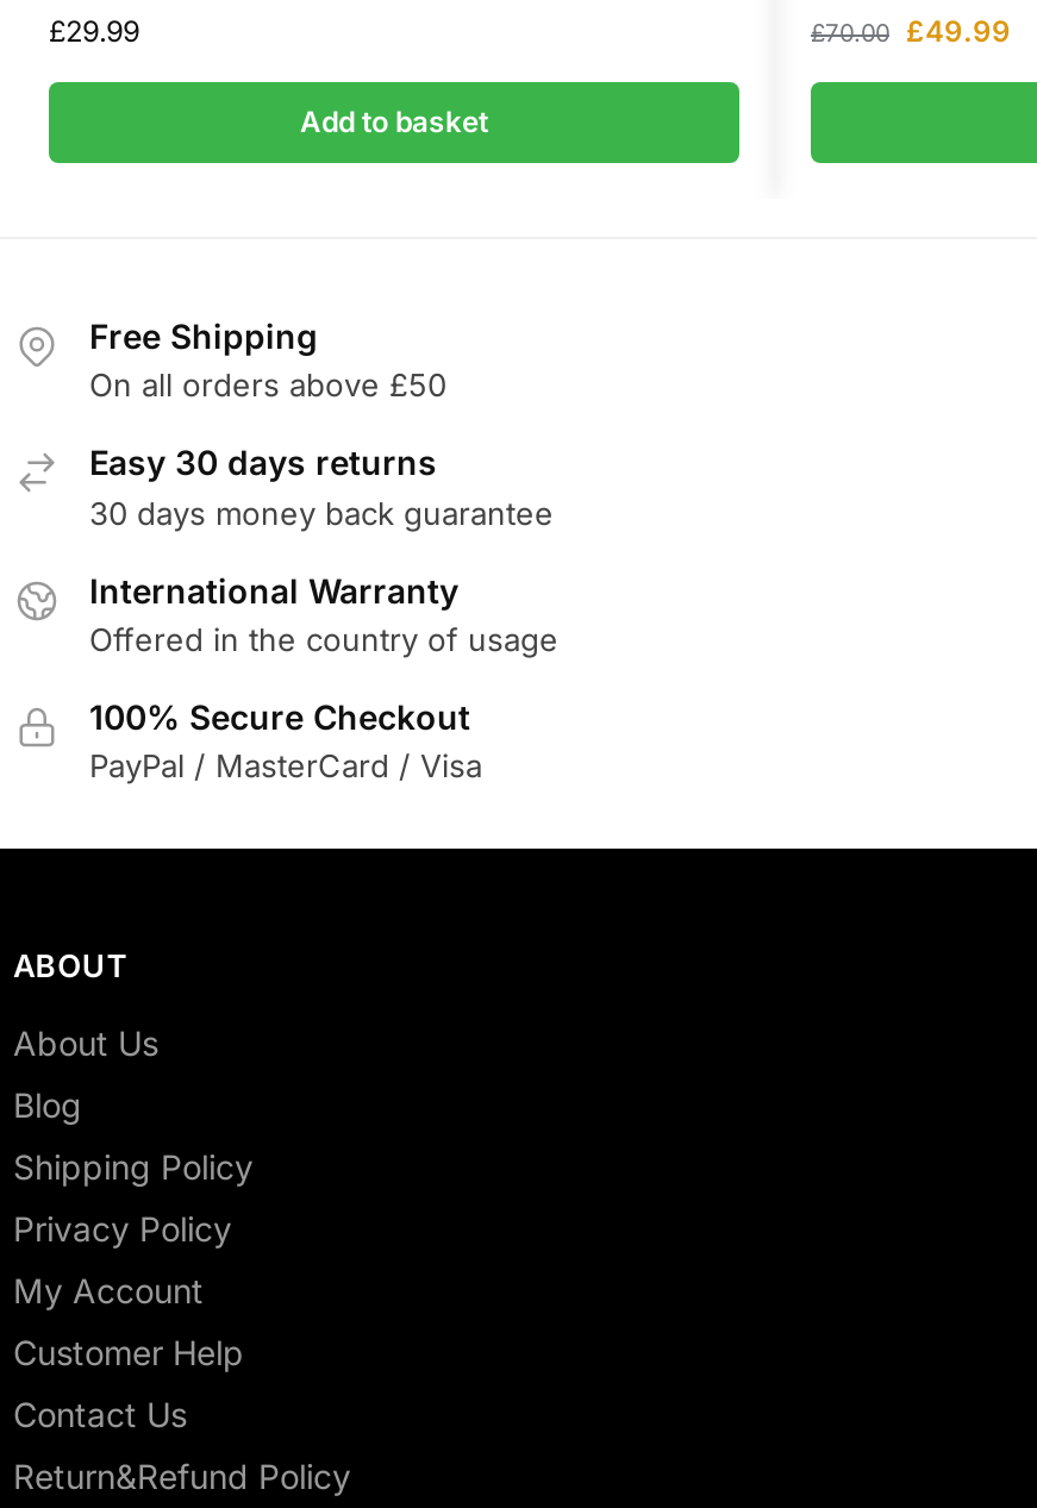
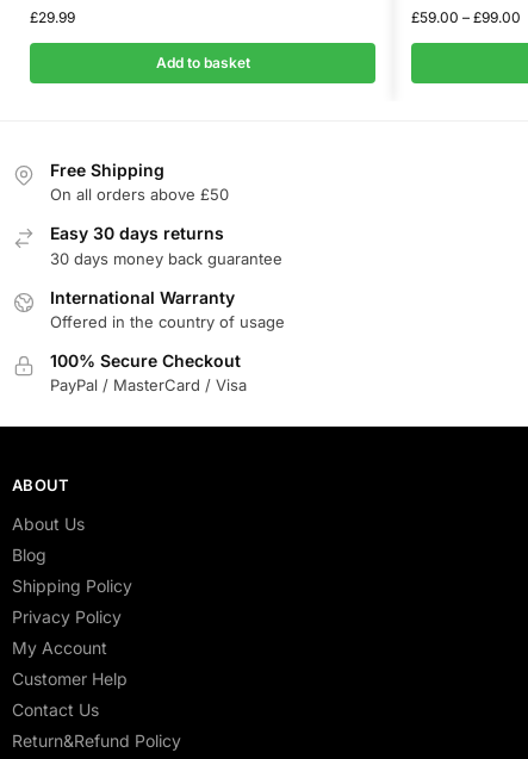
[811,13,1011,48] £70.00 £49.99 -> [411,8,521,26] £59.00 – £99.00

